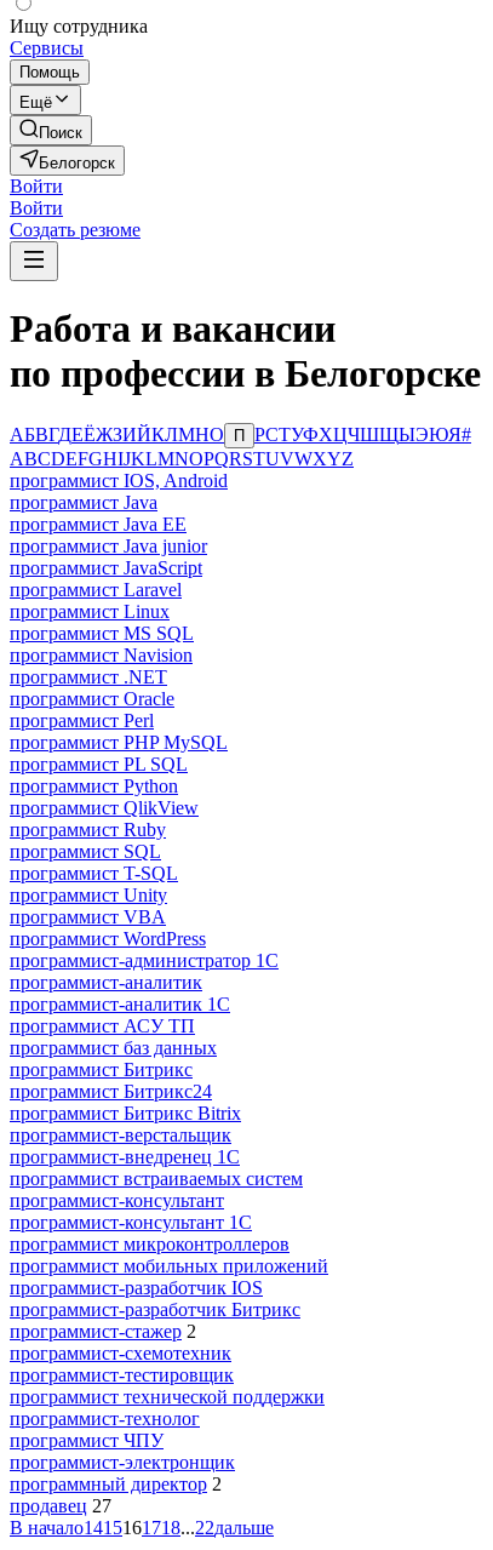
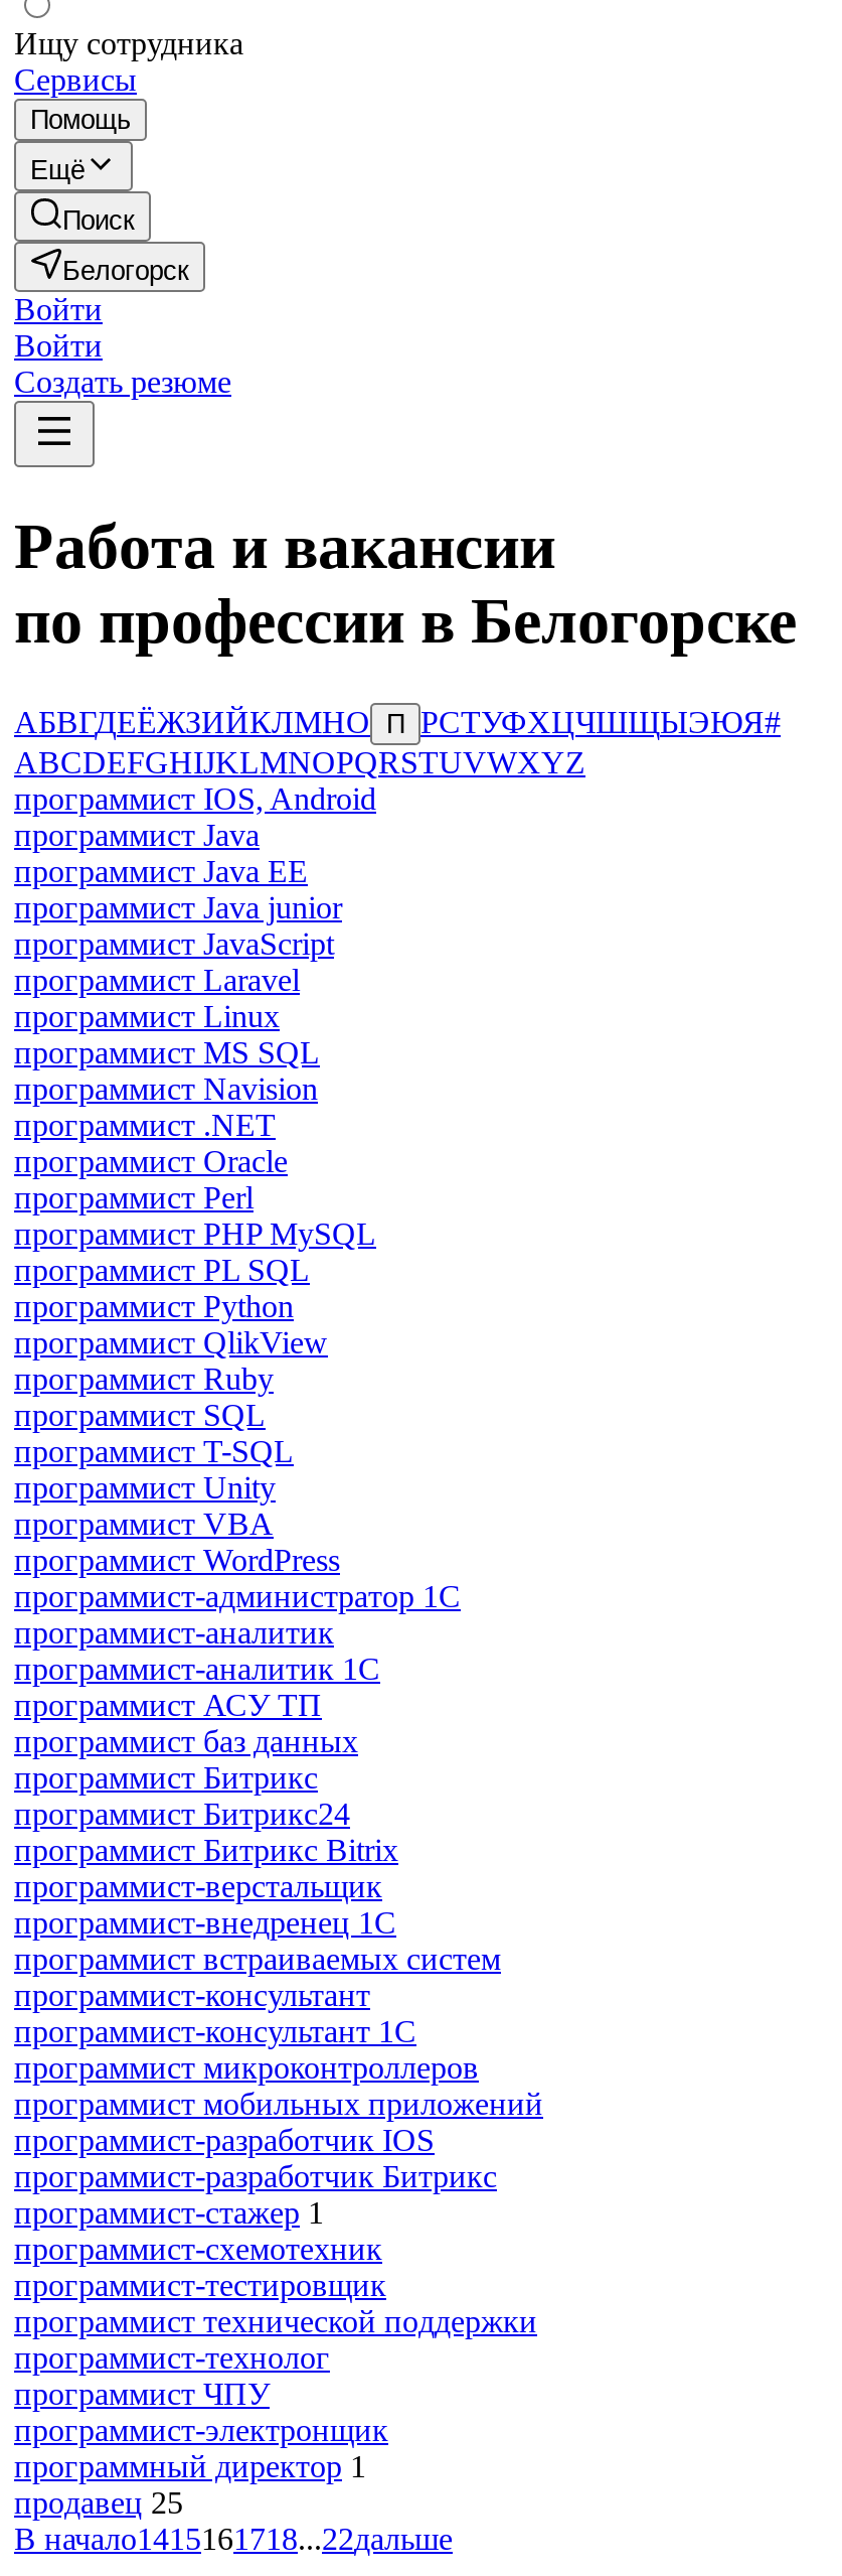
[10,1321,196,1341] программист-стажер 2 -> [14,2195,324,2229] программист-стажер 1
[10,1474,222,1494] программный директор 2 -> [14,2449,366,2483] программный директор 1
[10,1495,111,1516] продавец 27 -> [14,2485,183,2519] продавец 25

